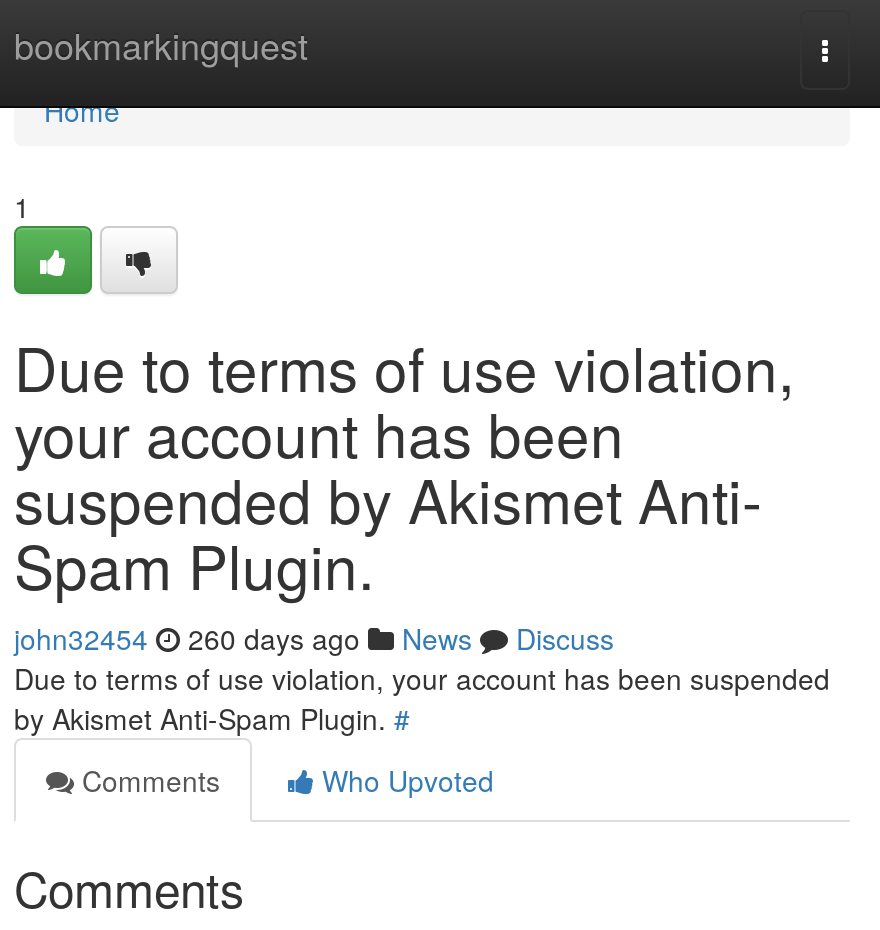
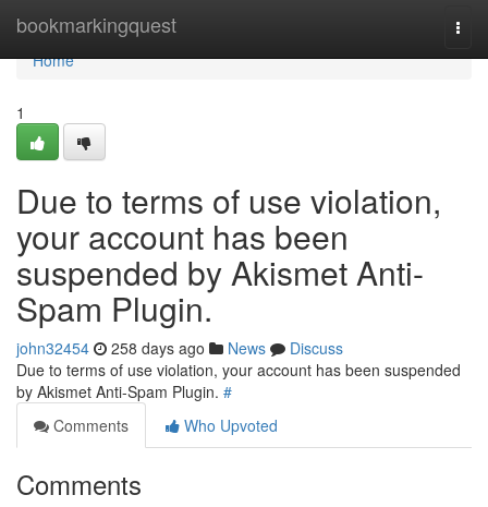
[14,618,614,658] john32454 260 days ago News Discuss -> [16,337,343,359] john32454 258 days ago News Discuss

